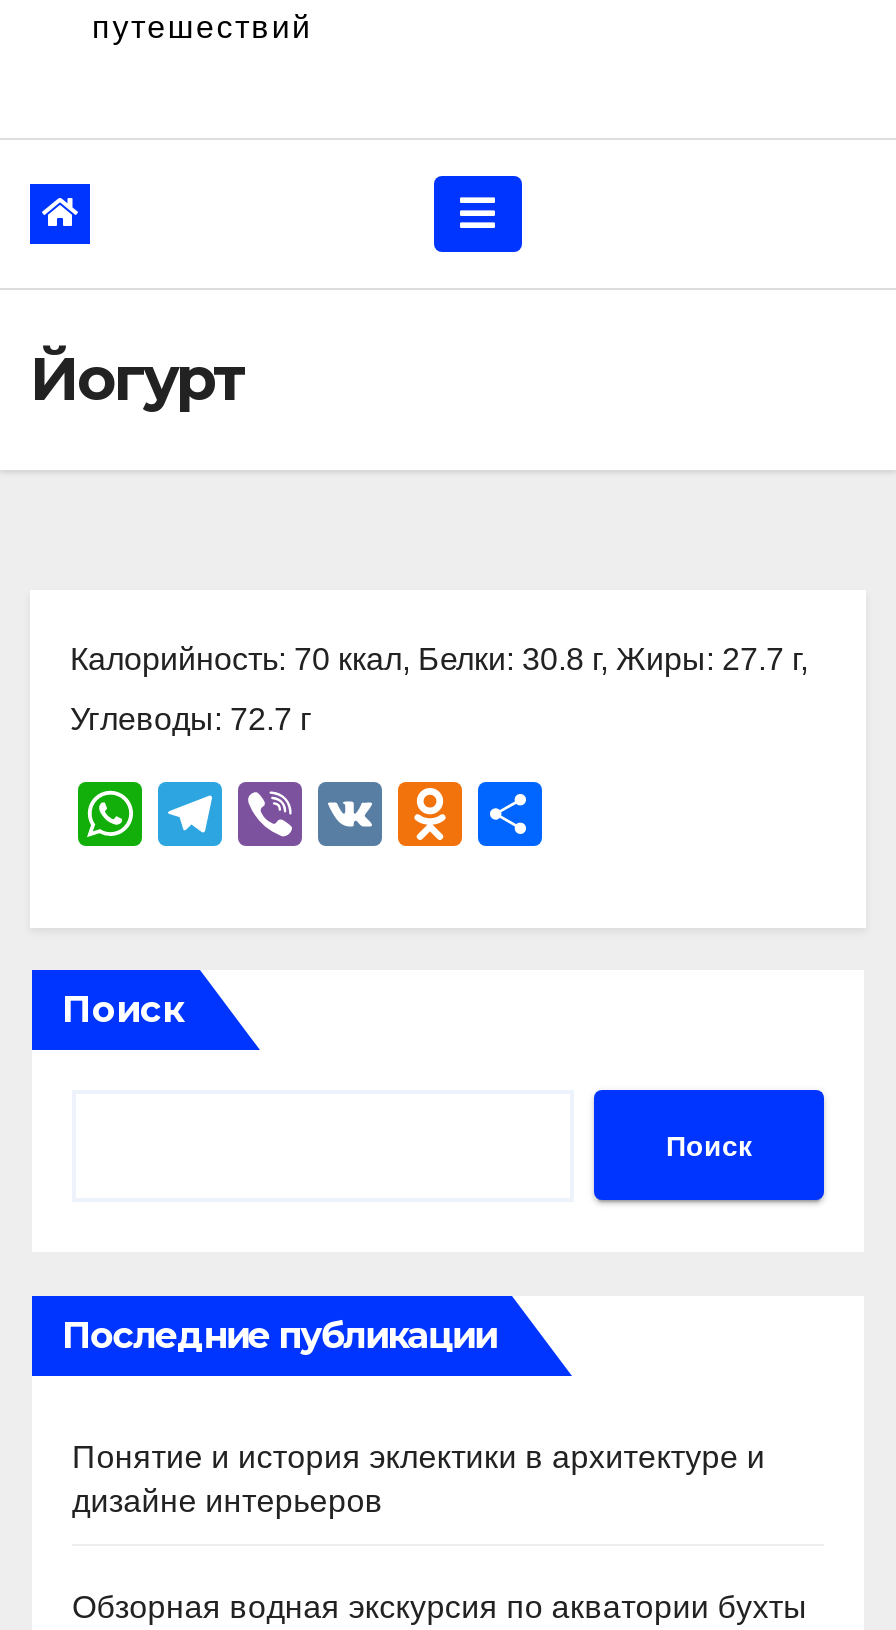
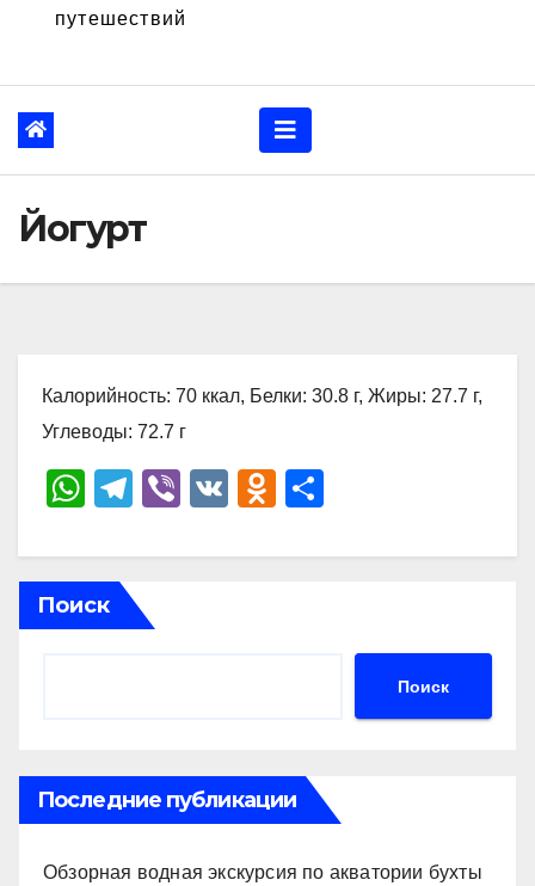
[72,1440,765,1518] Понятие и история эклектики в архитектуре и | дизайне интерьеров -> none

